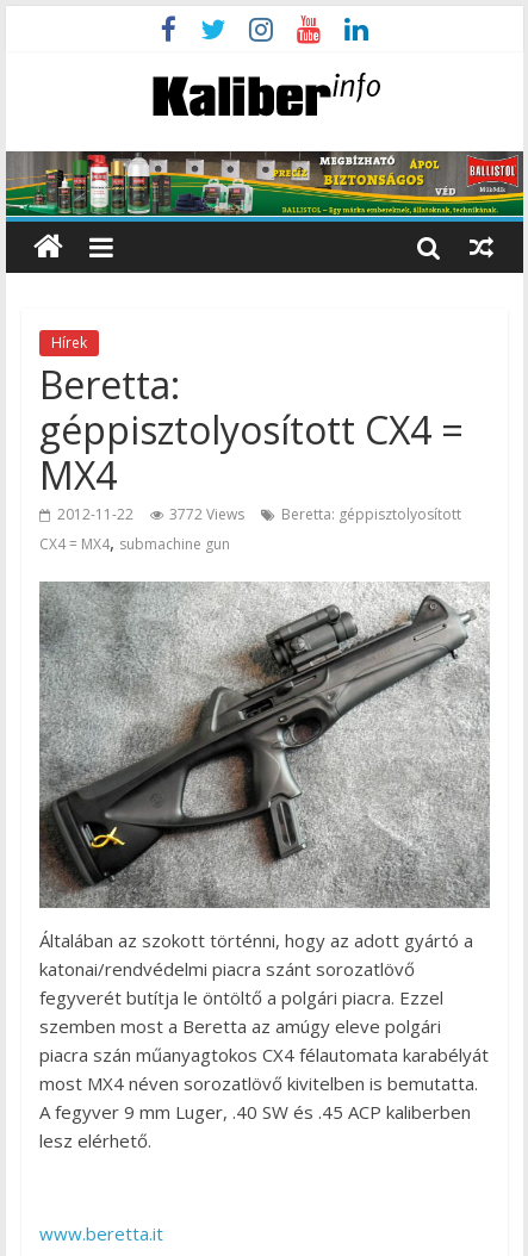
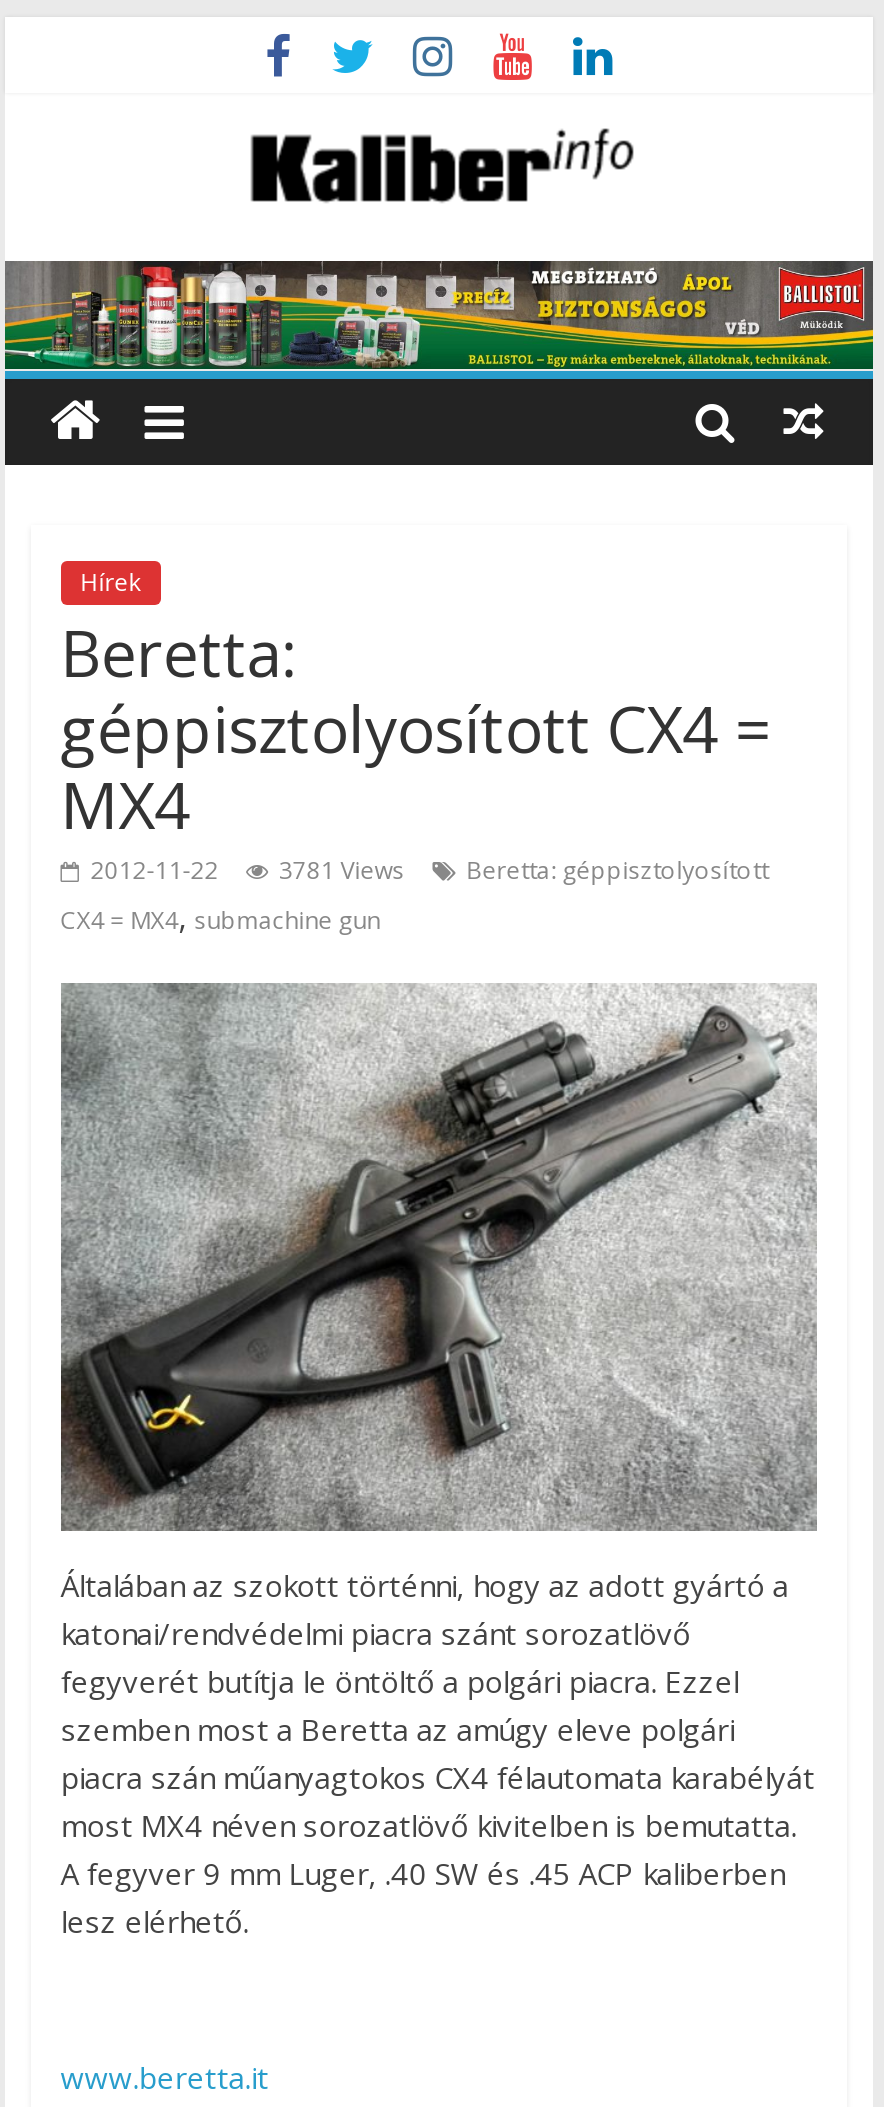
[57,504,461,524] 2012-11-22 3772 Views Beretta: géppisztolyosított -> [91,852,769,886] 2012-11-22 3781 Views Beretta: géppisztolyosított

